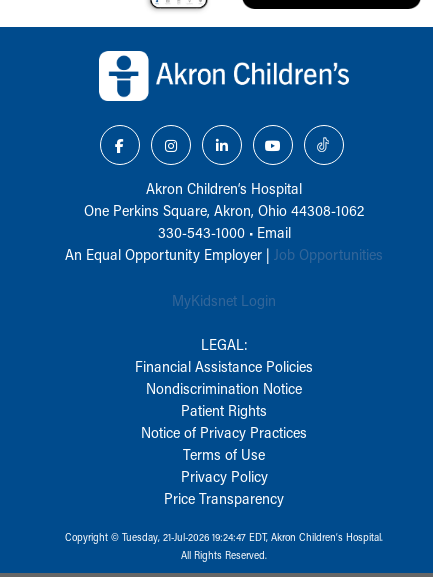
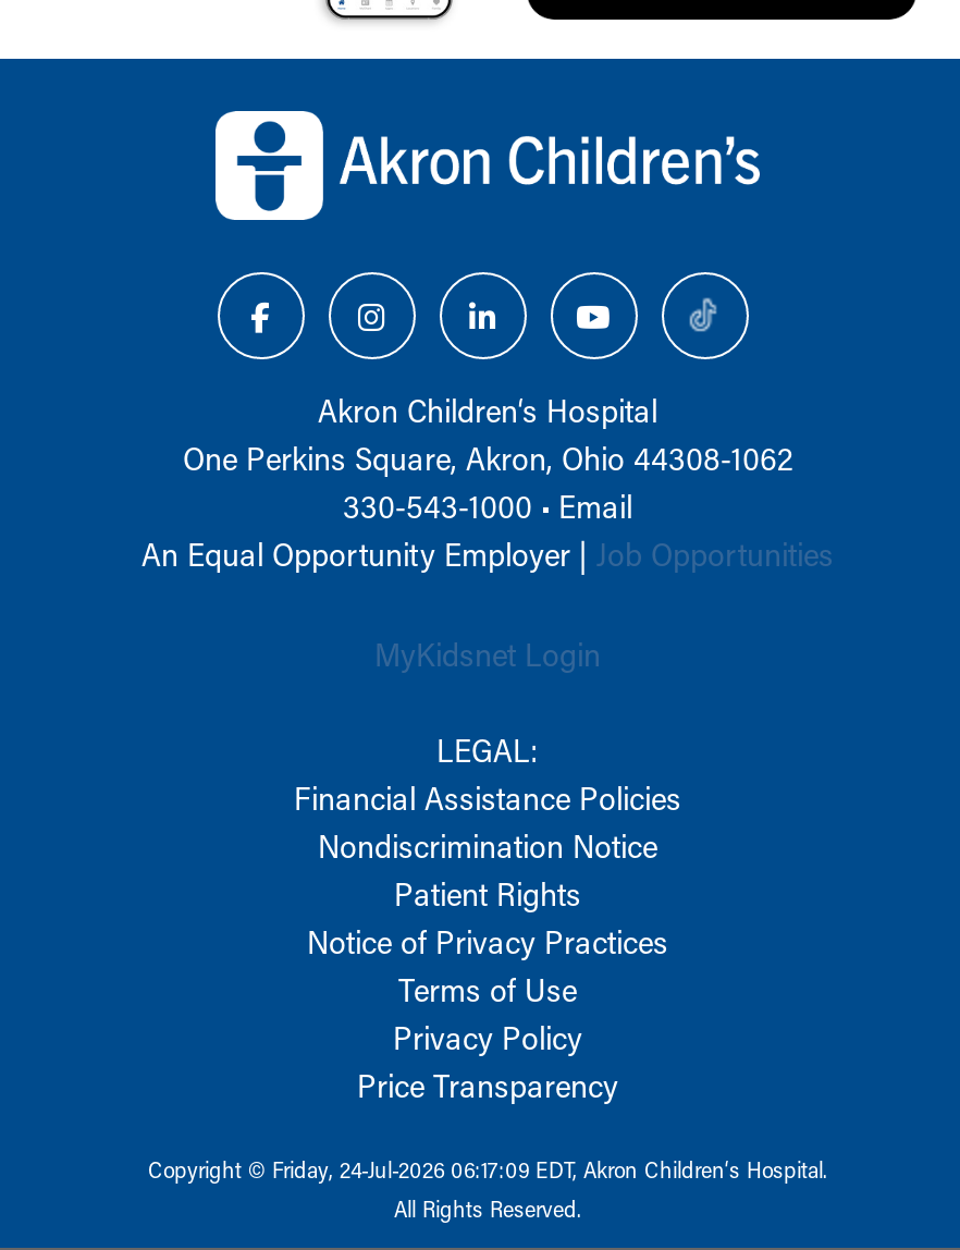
[65,530,383,544] Copyright © Tuesday, 21-Jul-2026 19:24:47 EDT, Akron Children‘s Hospital. -> [148,1154,827,1184] Copyright © Friday, 24-Jul-2026 06:17:09 EDT, Akron Children‘s Hospital.

